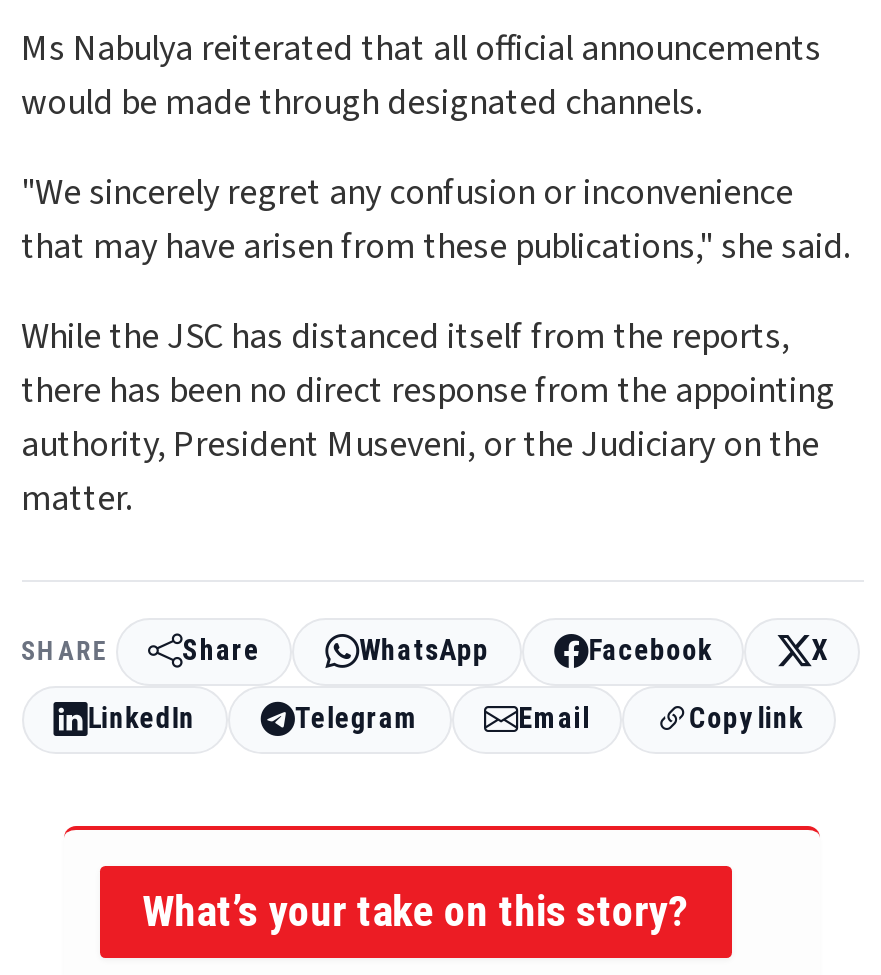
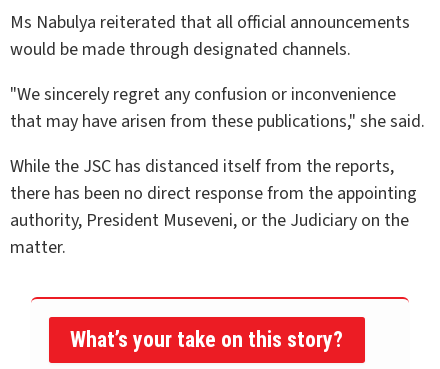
[21,633,828,735] SHARE | Share | WhatsApp | Facebook | X | LinkedIn | Telegram | Email | Copy link -> none

